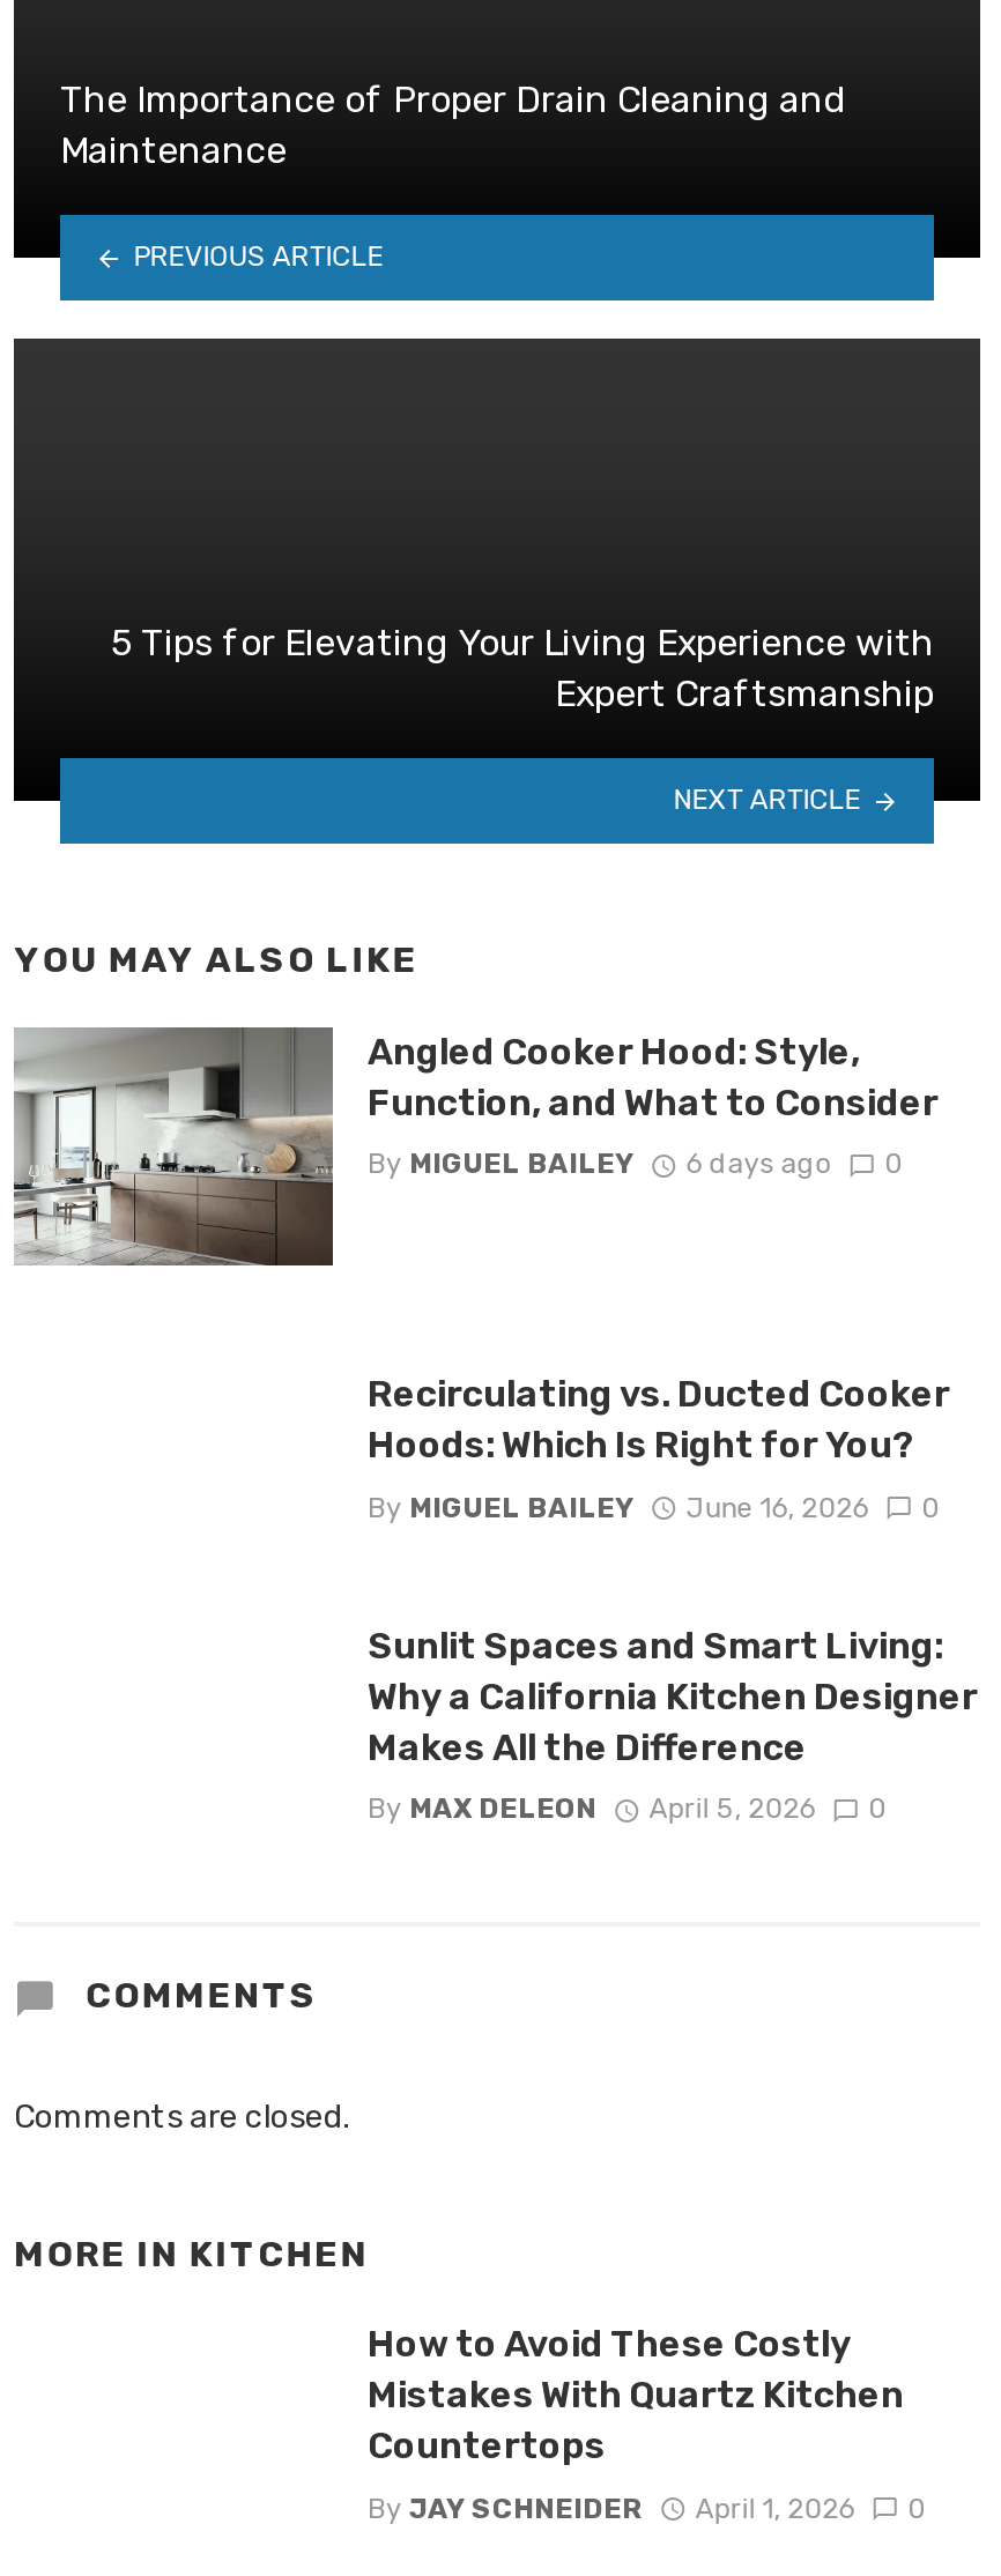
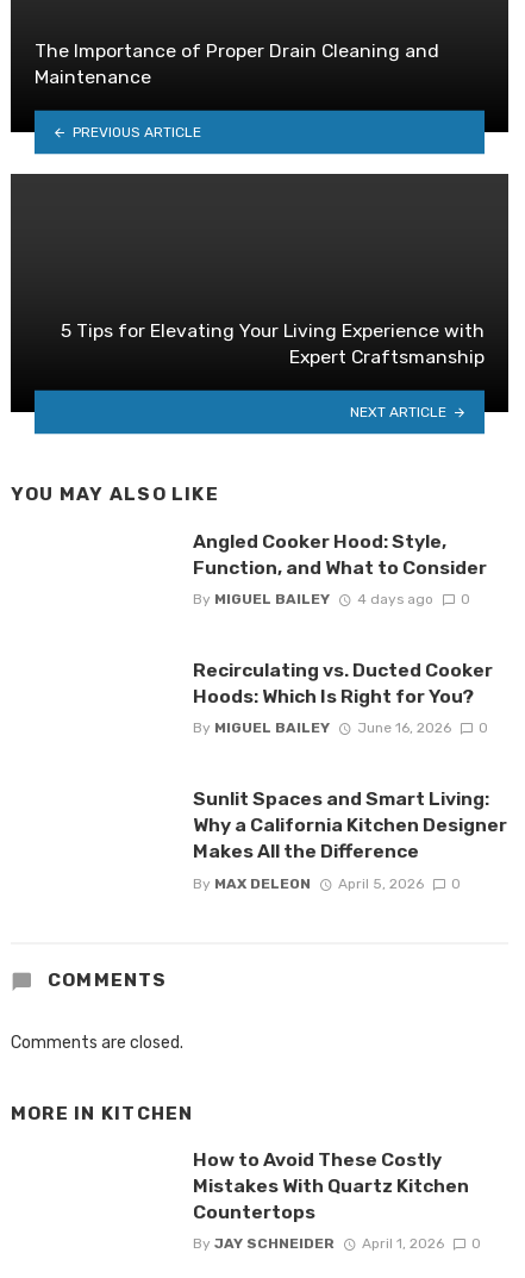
[12,1025,335,1268] [image] -> none
[367,1148,903,1180] By MIGUEL BAILEY 6 days ago 0 -> [193,591,470,608] By MIGUEL BAILEY 4 days ago 0

